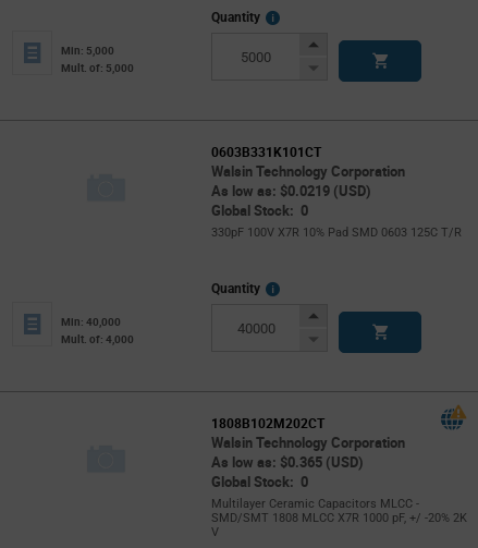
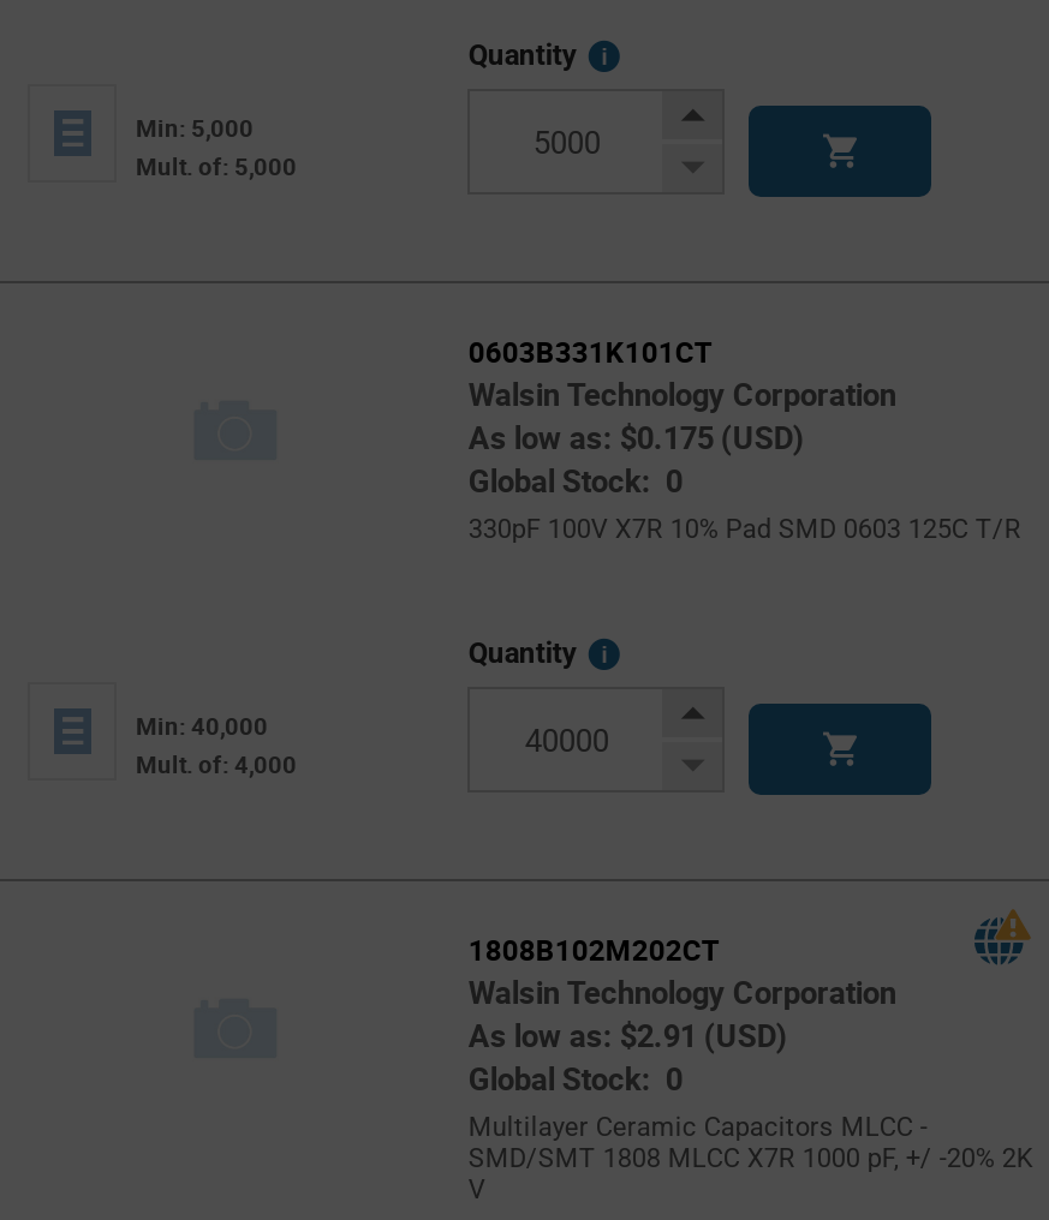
[212,181,372,200] As low as: $0.0219 (USD) -> [468,415,805,459] As low as: $0.175 (USD)
[212,452,364,472] As low as: $0.365 (USD) -> [468,1013,788,1057] As low as: $2.91 (USD)

